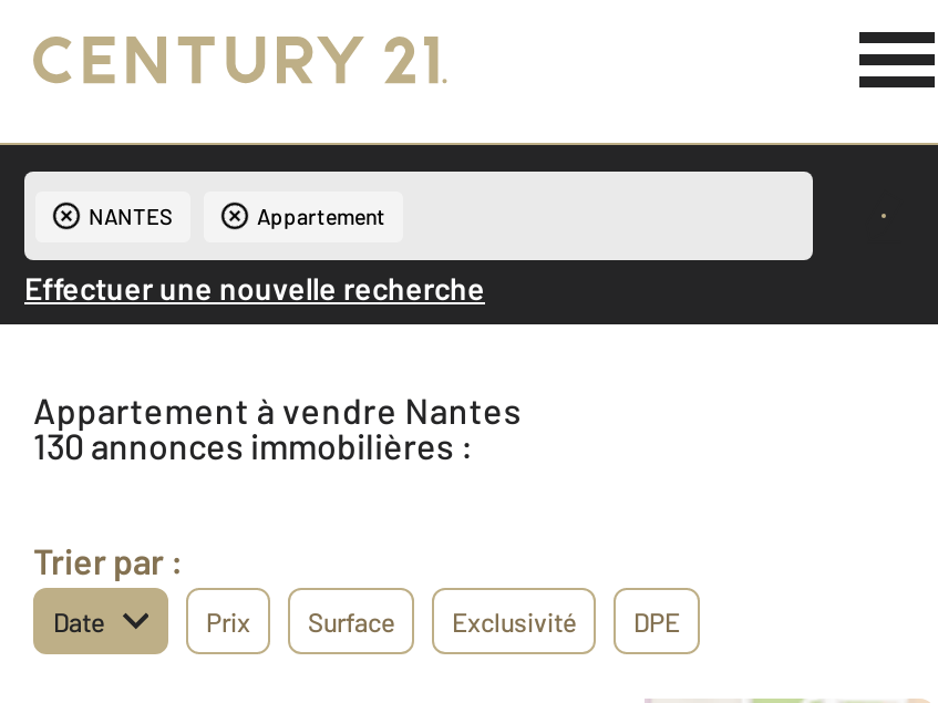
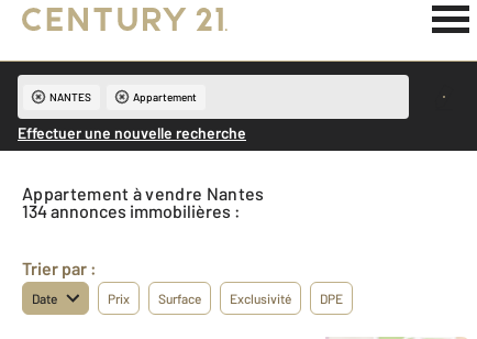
[33,424,474,466] 130 annonces immobilières : -> [22,200,241,221] 134 annonces immobilières :

